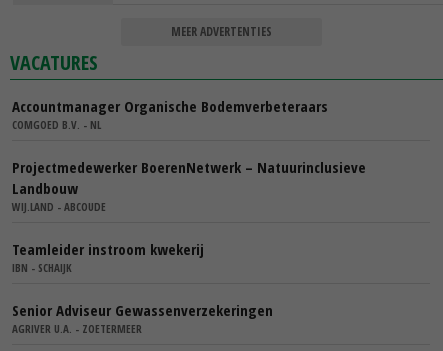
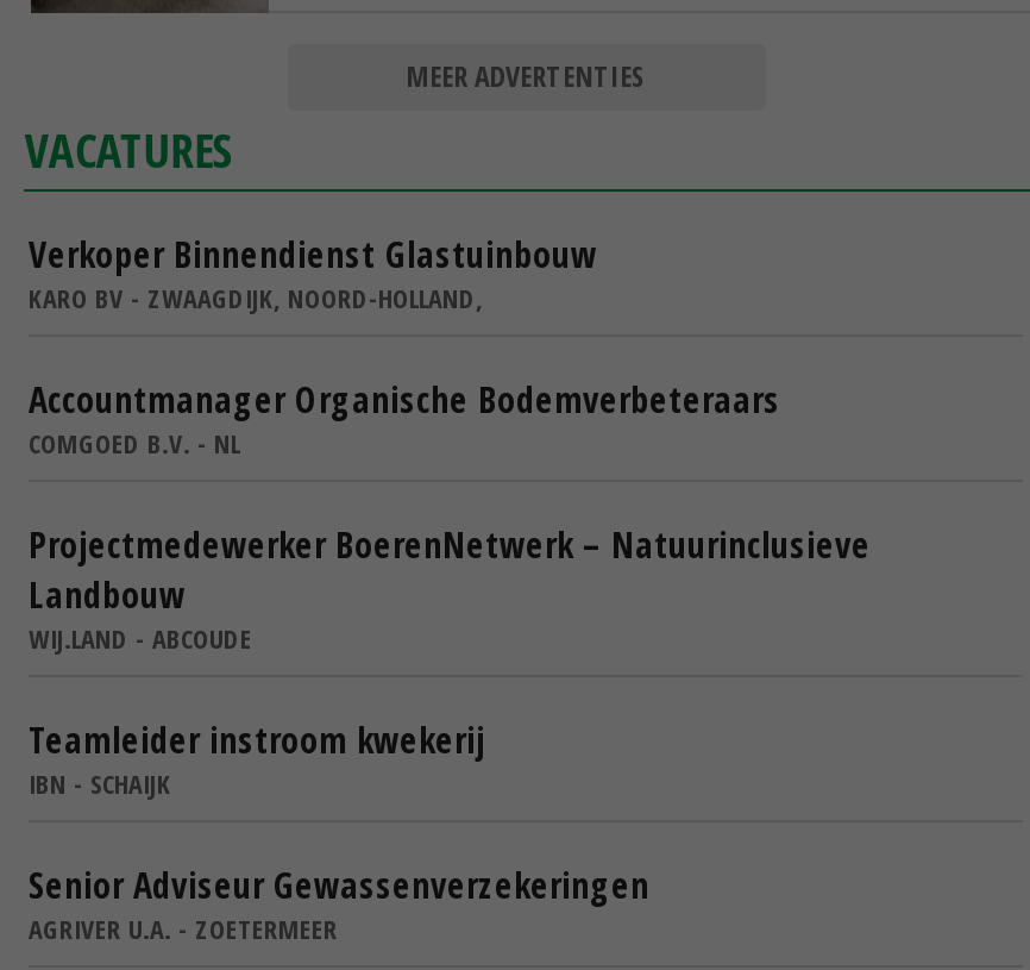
none -> [29,229,597,315] Verkoper Binnendienst Glastuinbouw | KARO BV - ZWAAGDIJK, NOORD-HOLLAND,

